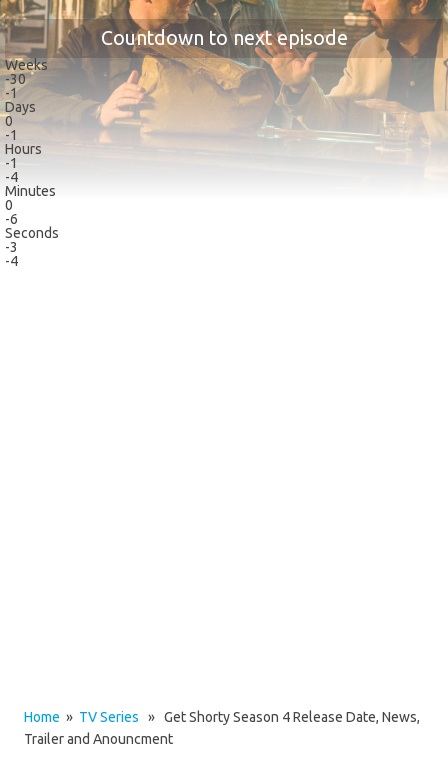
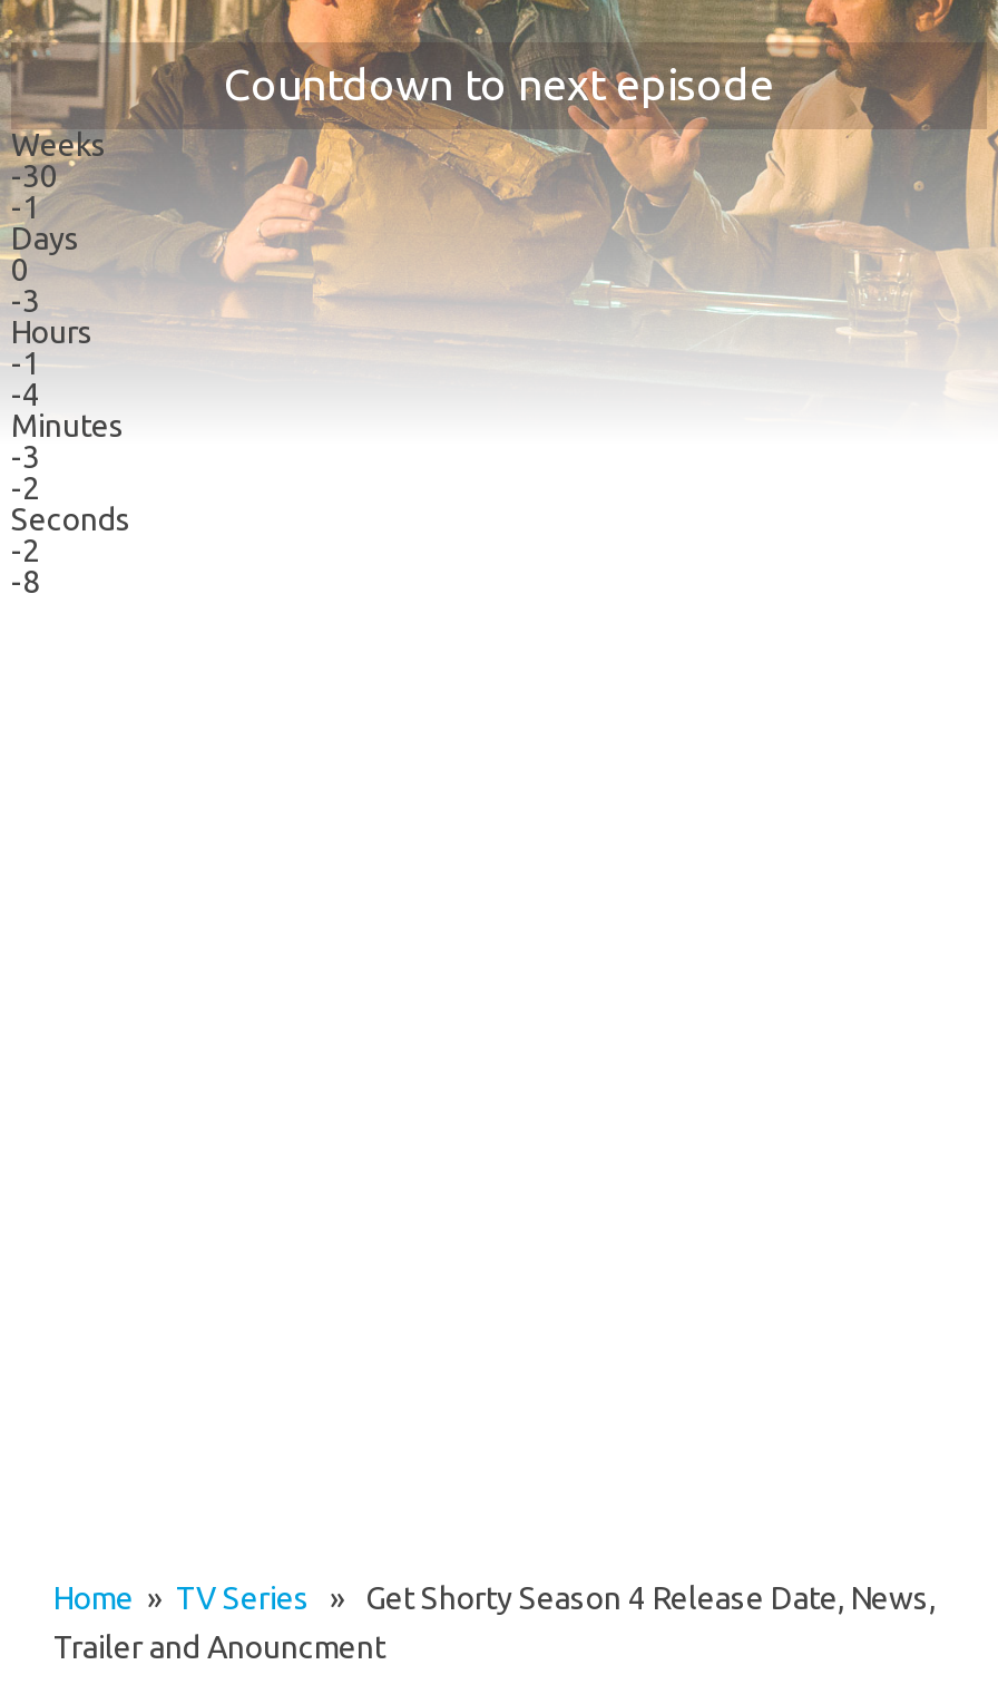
[5,127,18,143] -1 -> [11,282,40,318] -3
[5,197,13,213] 0 -> [11,438,40,474] -3
[5,211,18,227] -6 -> [11,469,40,505] -2
[5,239,18,255] -3 -> [11,532,40,567] -2
[5,253,18,269] -4 -> [11,563,40,599] -8

